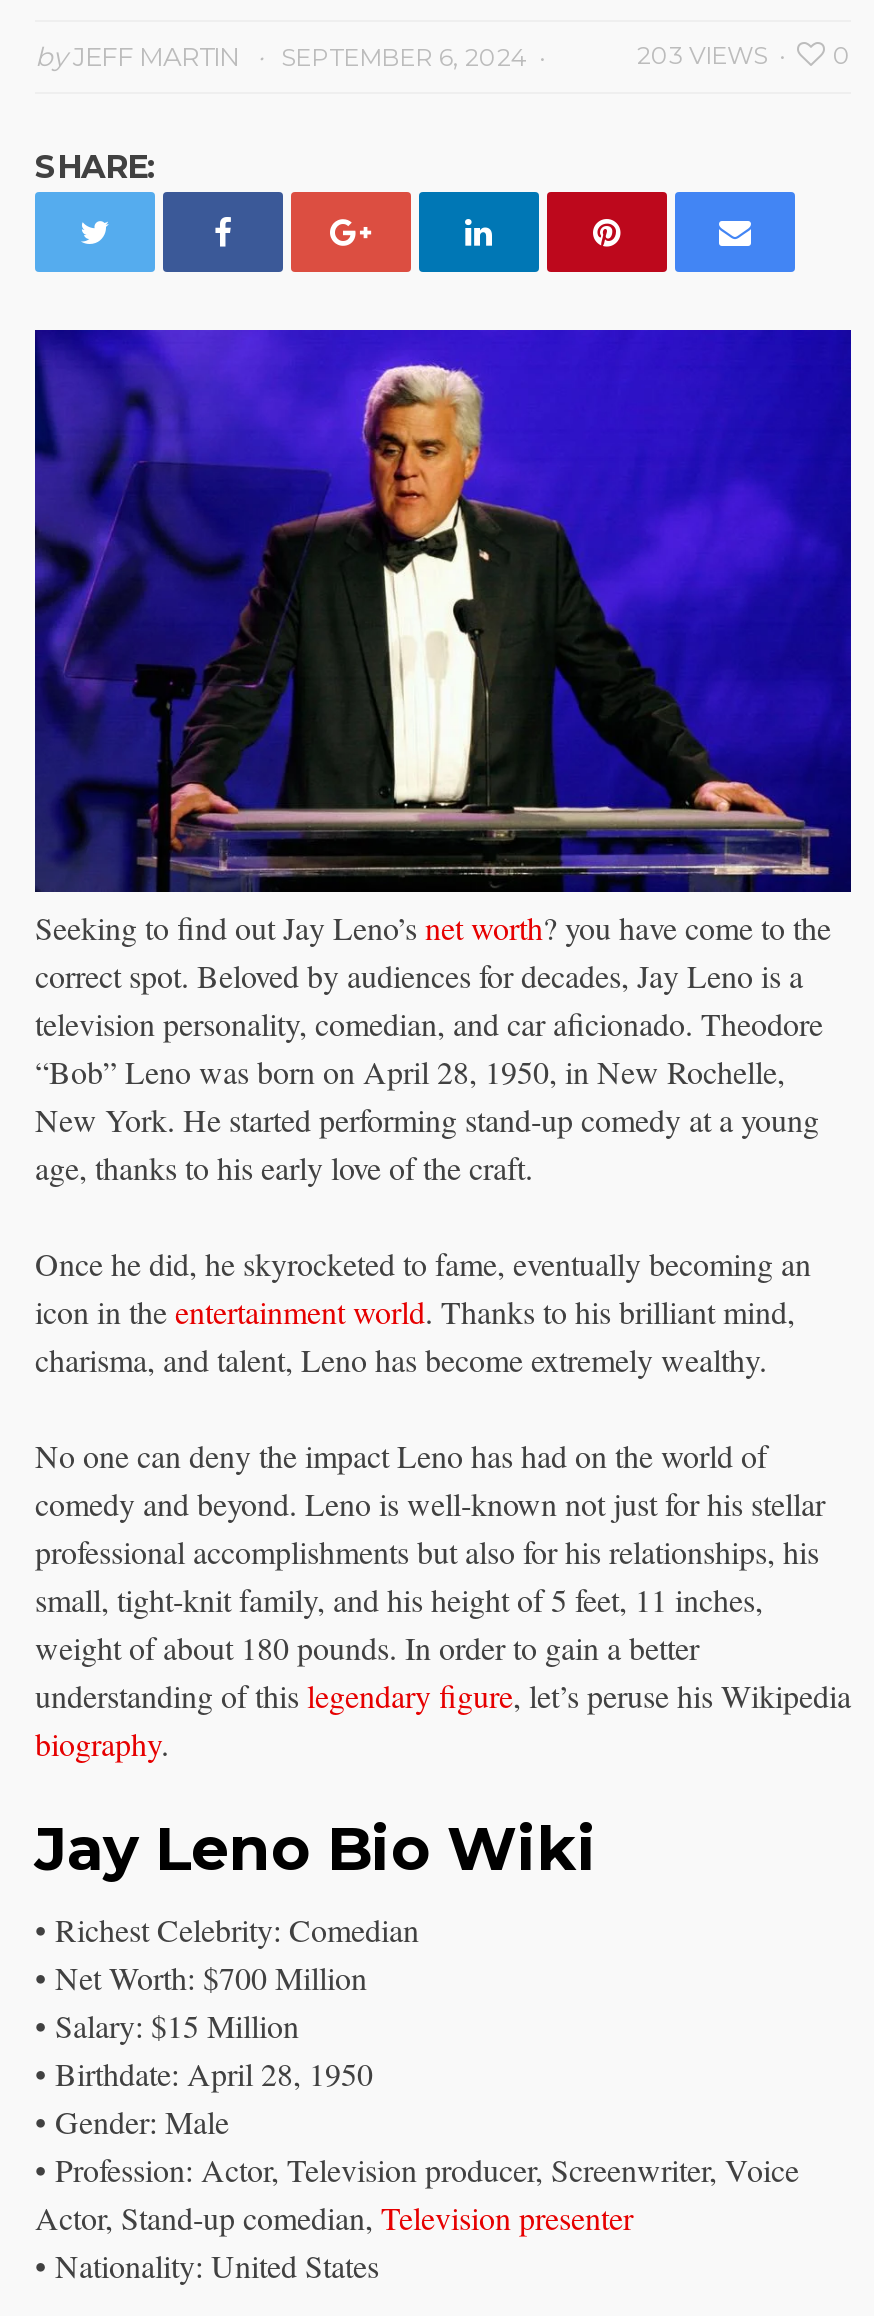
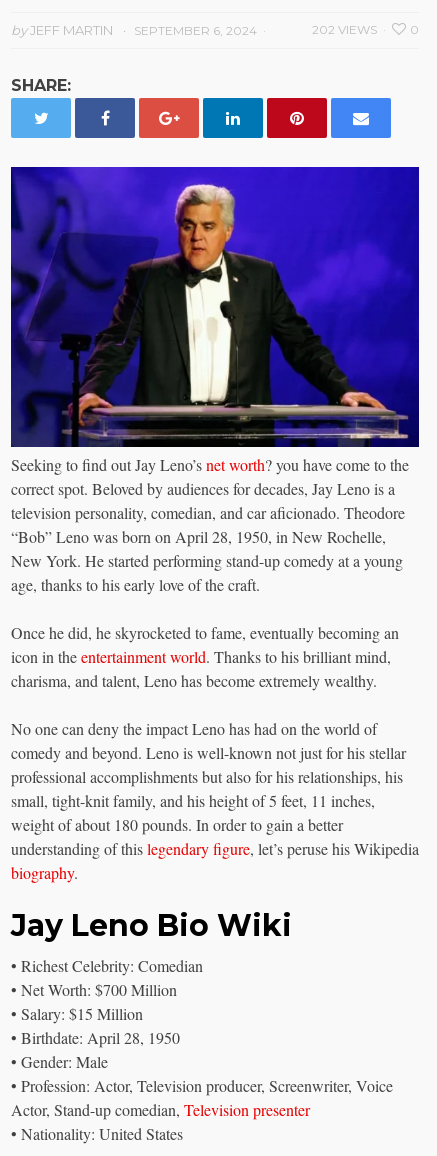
[637,40,767,70] 203 VIEWS -> [312,22,377,37] 202 VIEWS

